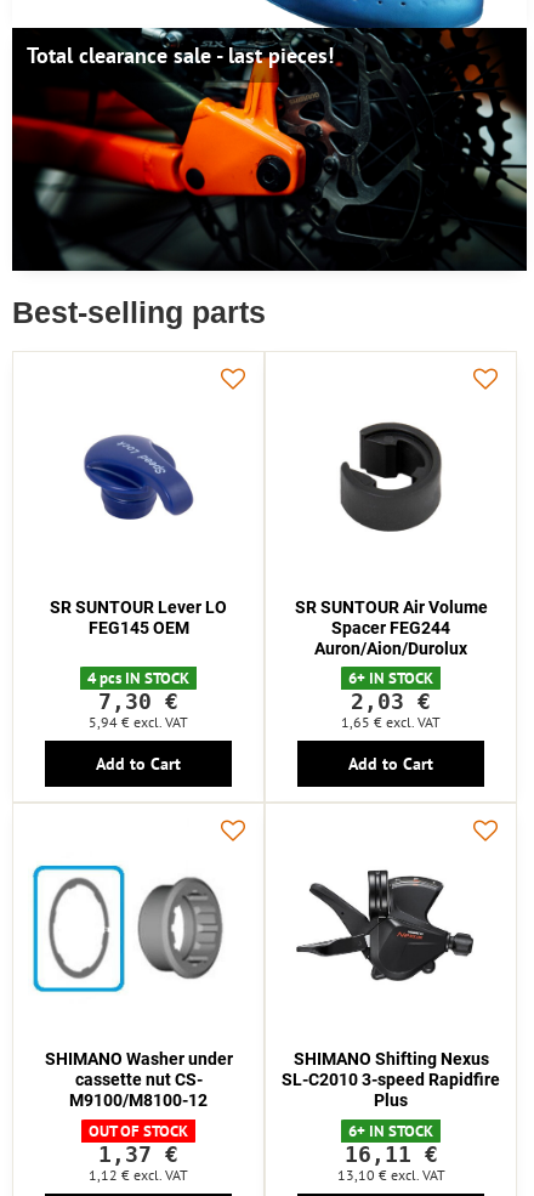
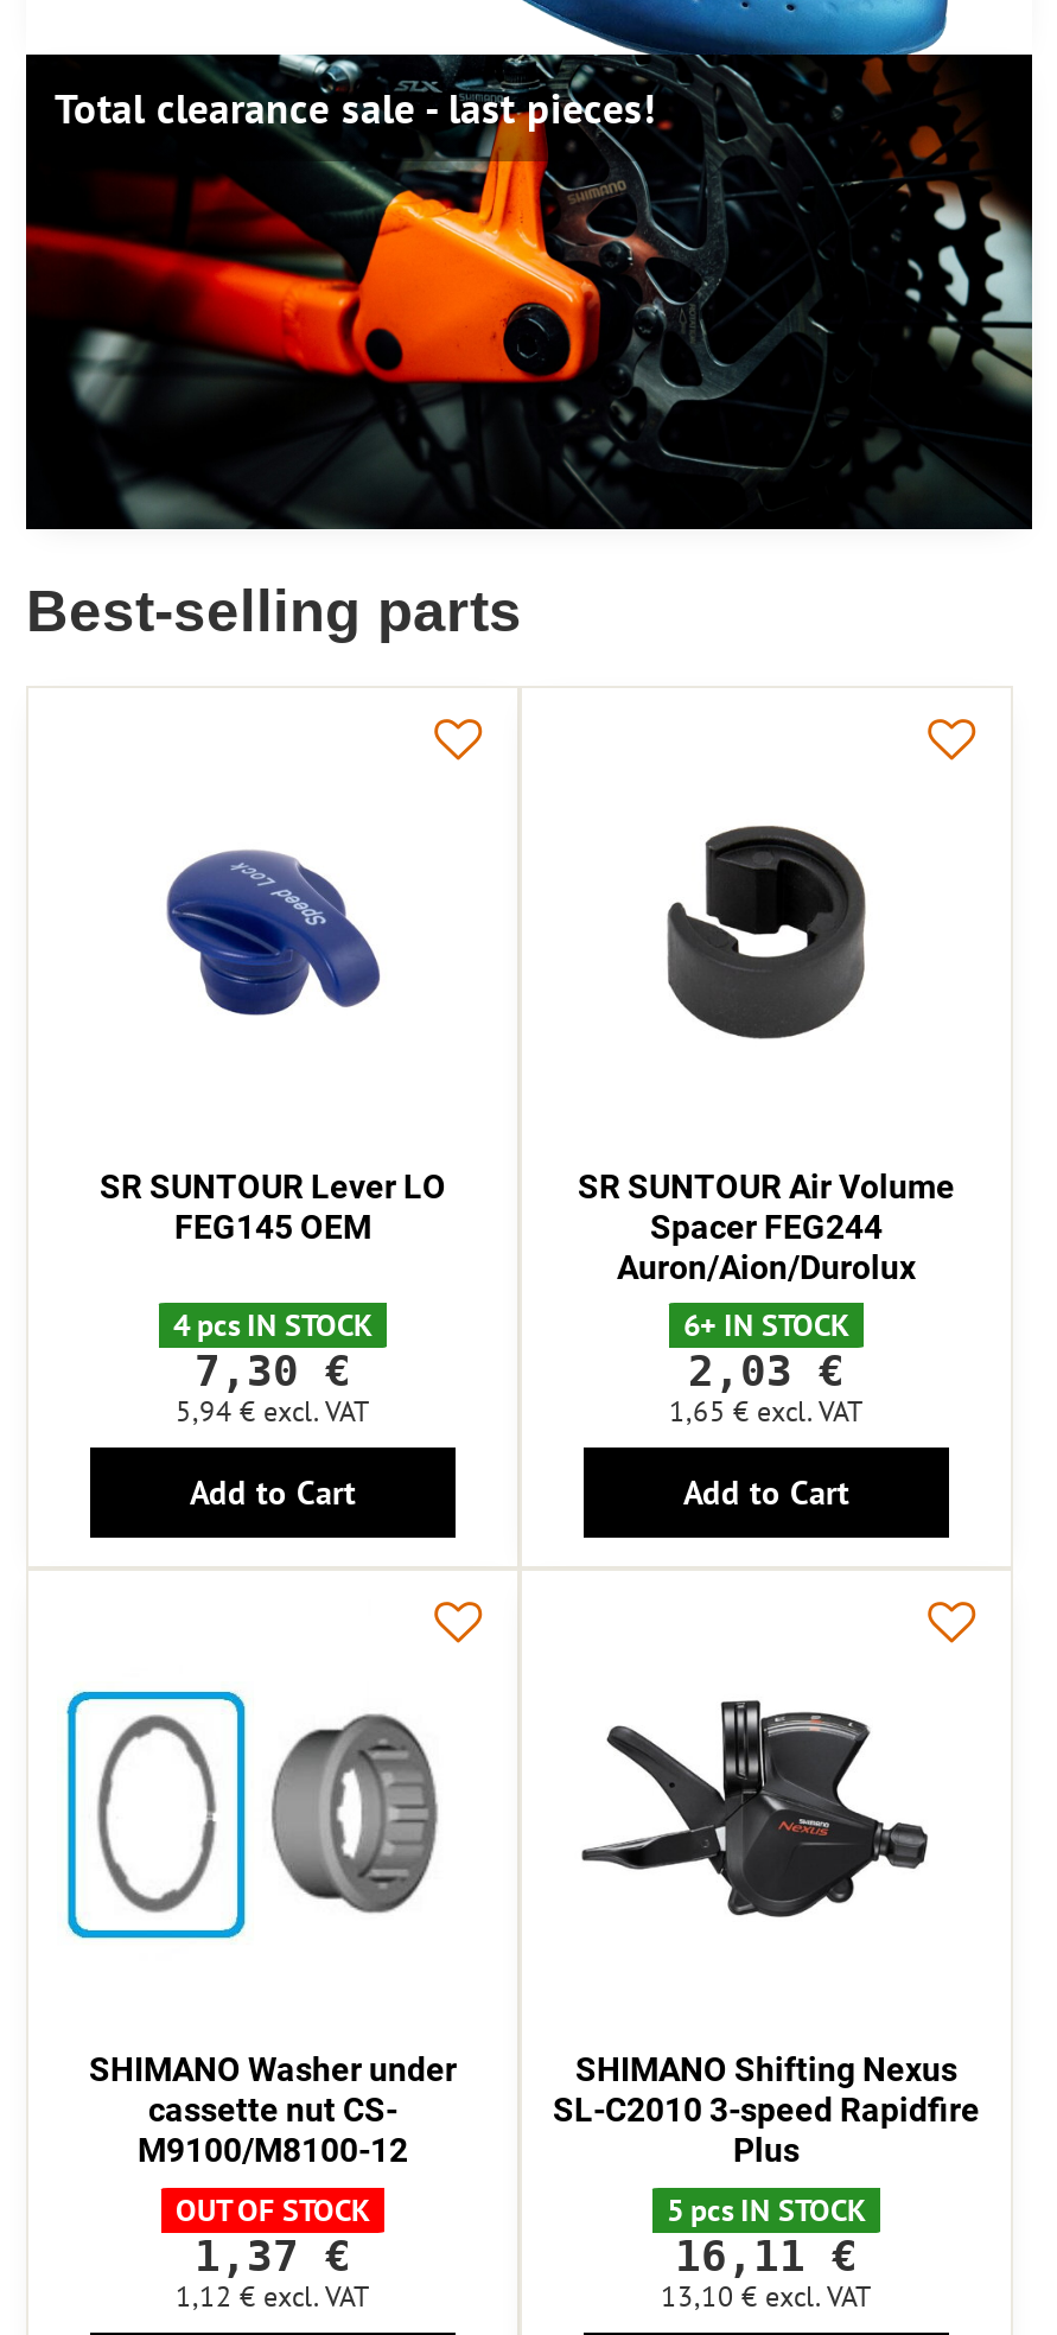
[348,1120,433,1141] 6+ IN STOCK -> [667,2189,866,2229] 5 pcs IN STOCK

